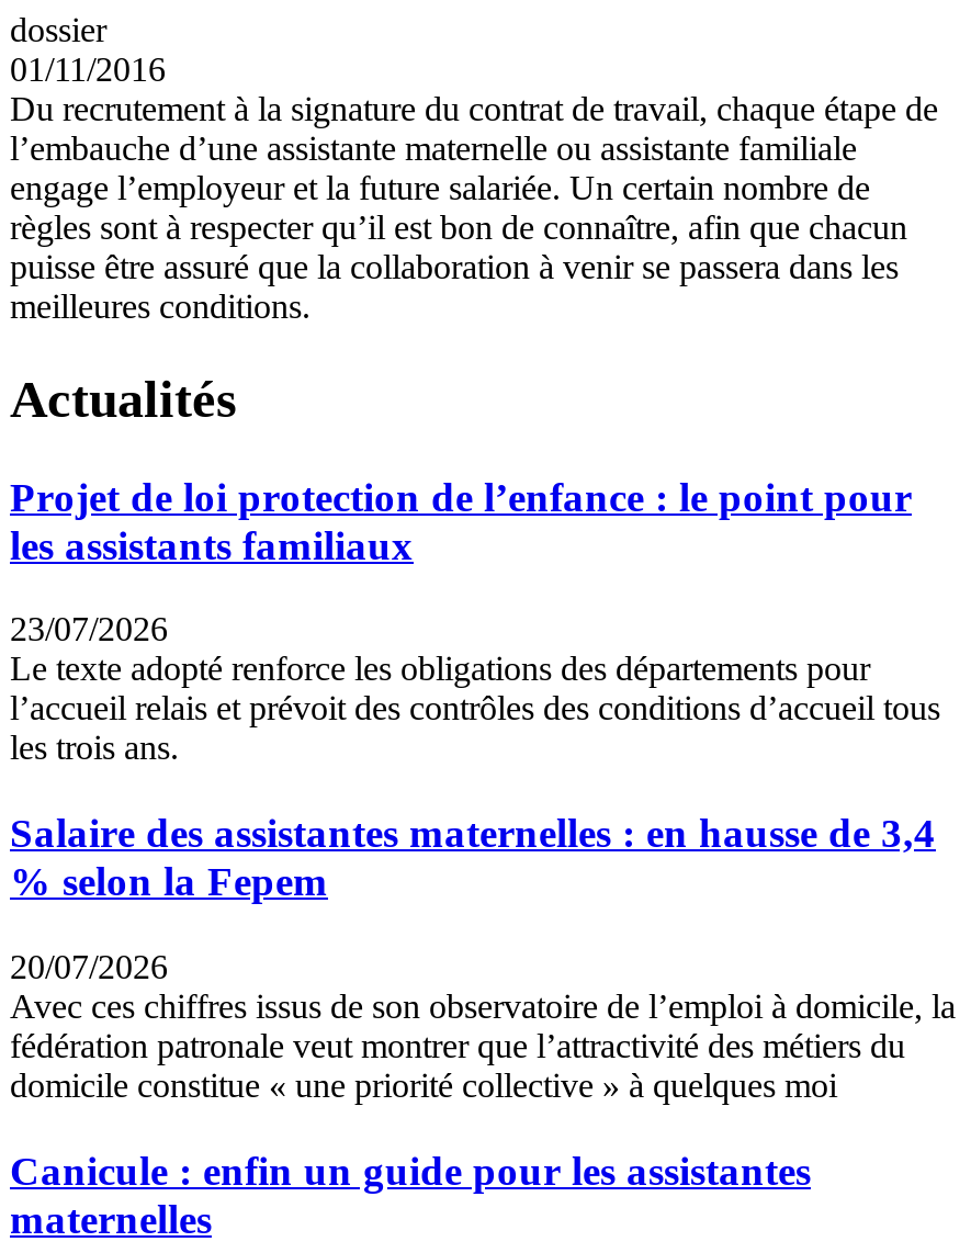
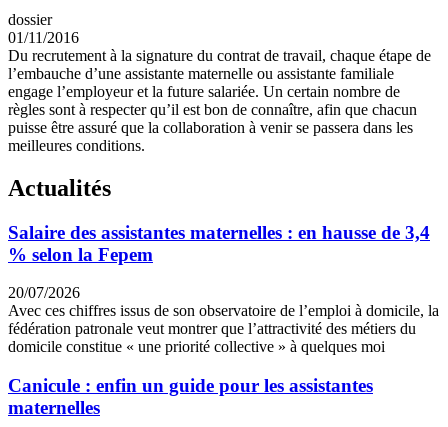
[10,473,940,767] Projet de loi protection de l’enfance : le point pour | les assistants familiaux | 23/07/2026 | Le texte adopté renforce les obligations des départements pour | l’accueil relais et prévoit des contrôles des conditions d’accueil tous | les trois ans. -> none

